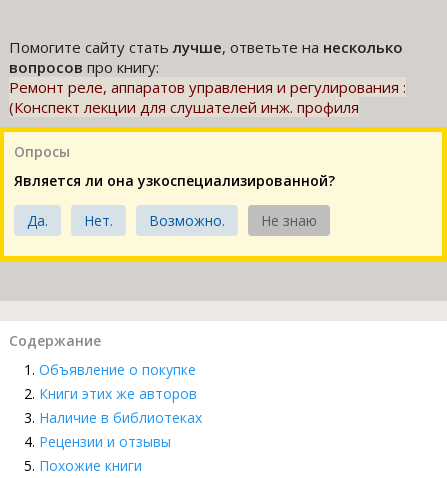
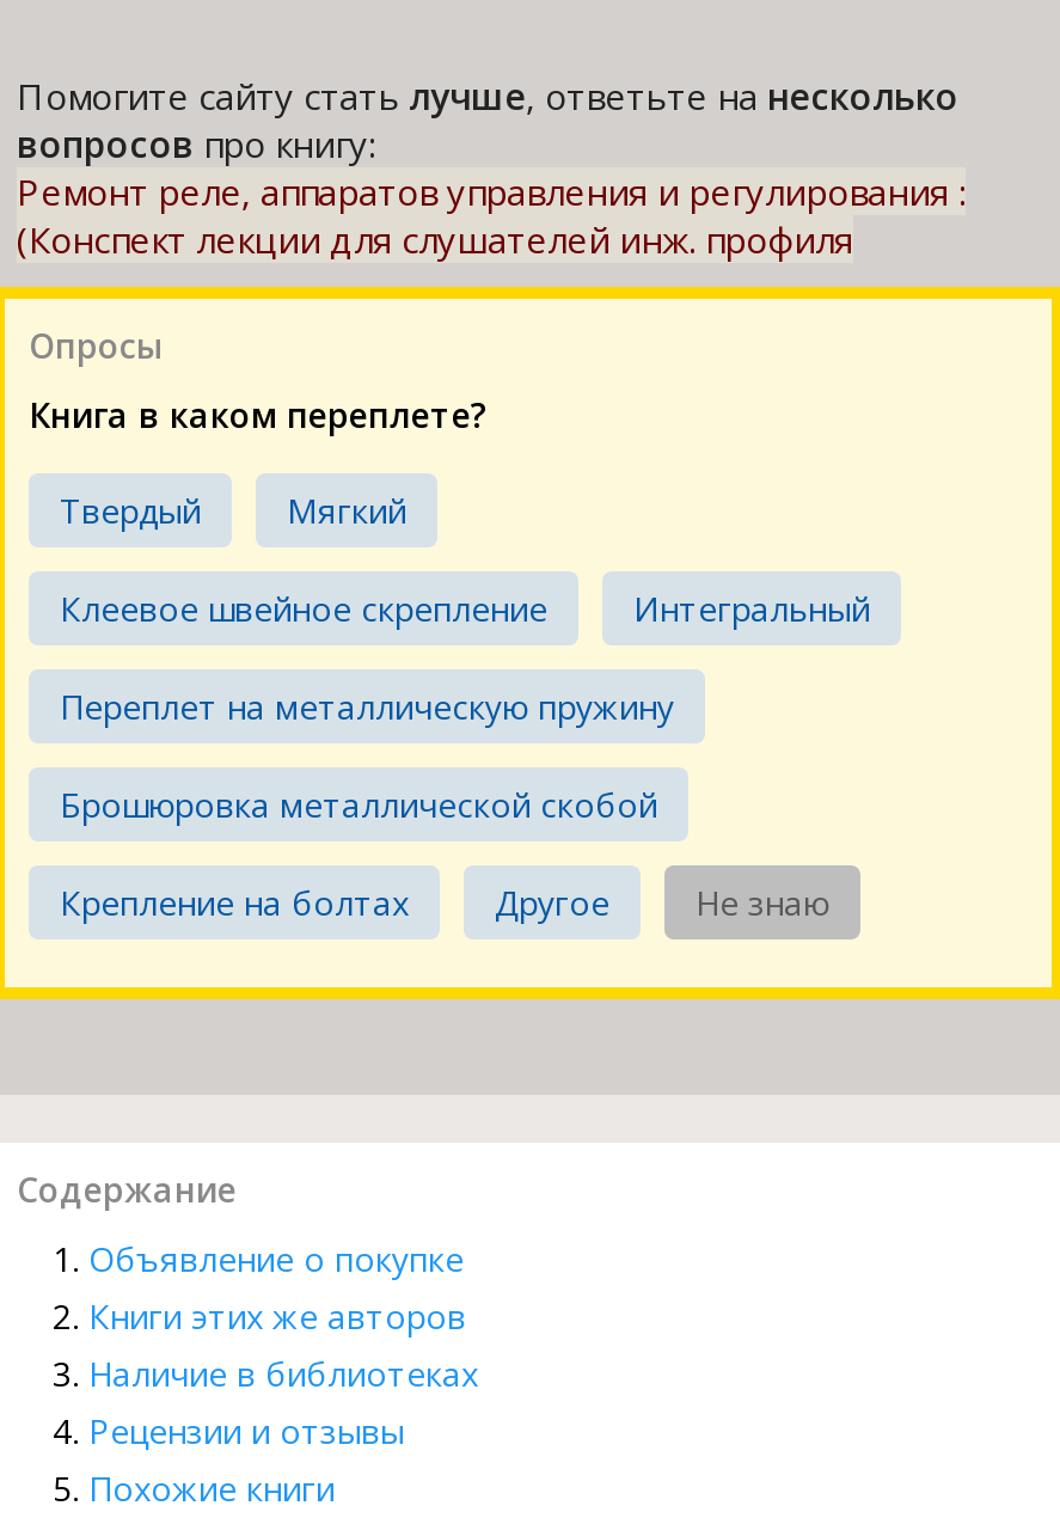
[14,171,335,230] Является ли она узкоспециализированной? | Да. | Нет. | Возможно. -> [29,393,870,926] Книга в каком переплете? | Твердый | Мягкий | Клеевое швейное скрепление | Интегральный | Переплет на металлическую пружину | Брошюровка металлической скобой | Крепление на болтах | Другое

